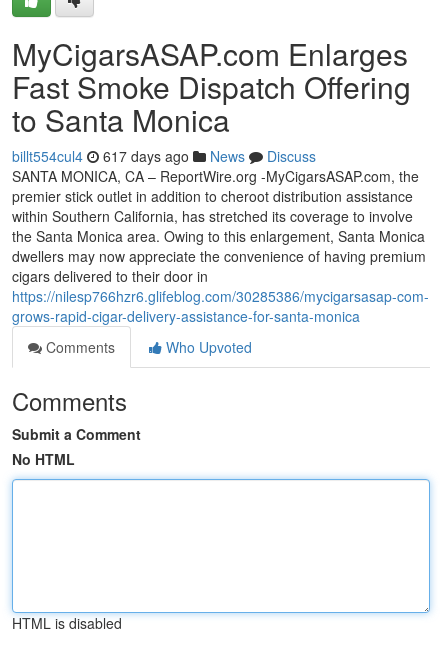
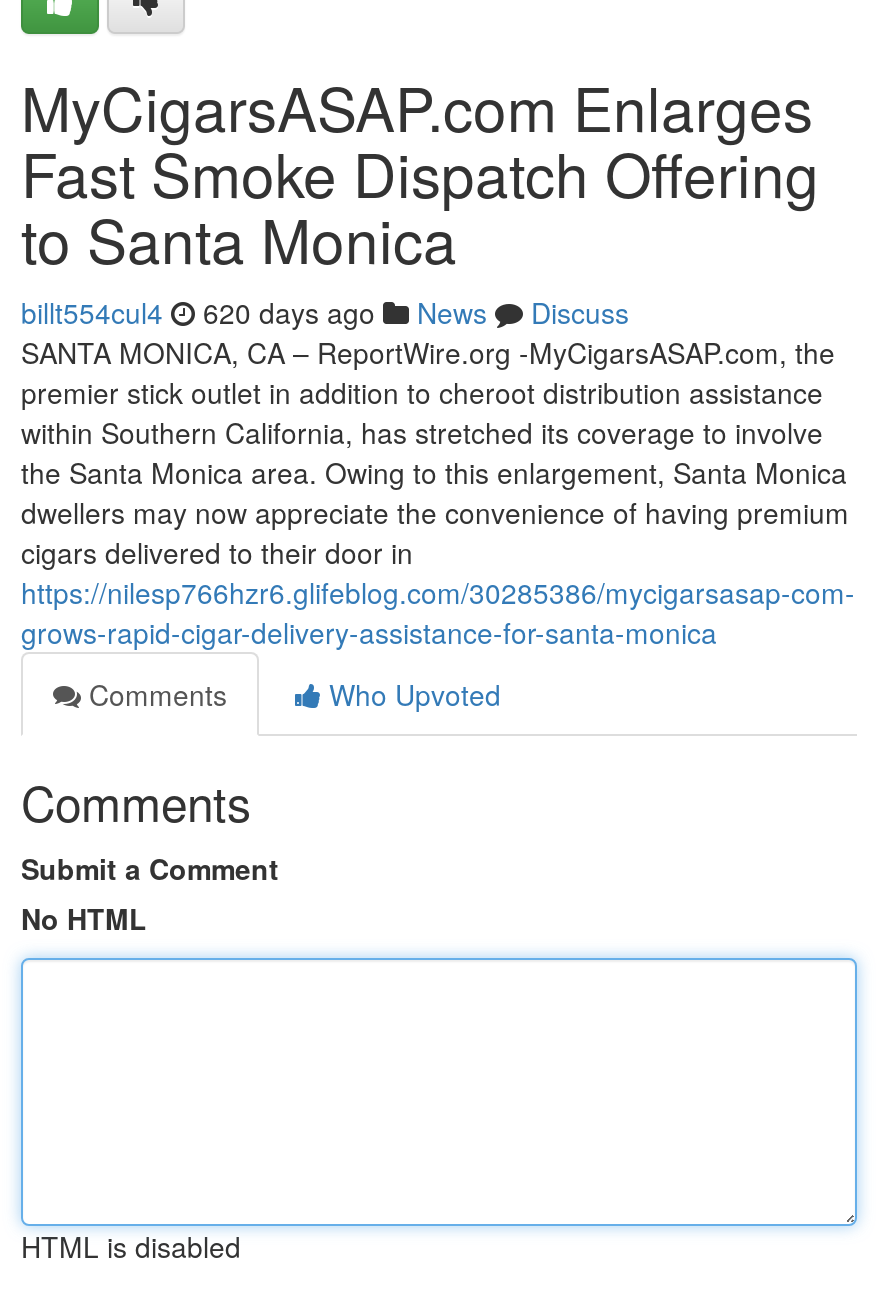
[12,146,316,166] billt554cul4 617 days ago News Discuss -> [21,292,629,332] billt554cul4 620 days ago News Discuss

